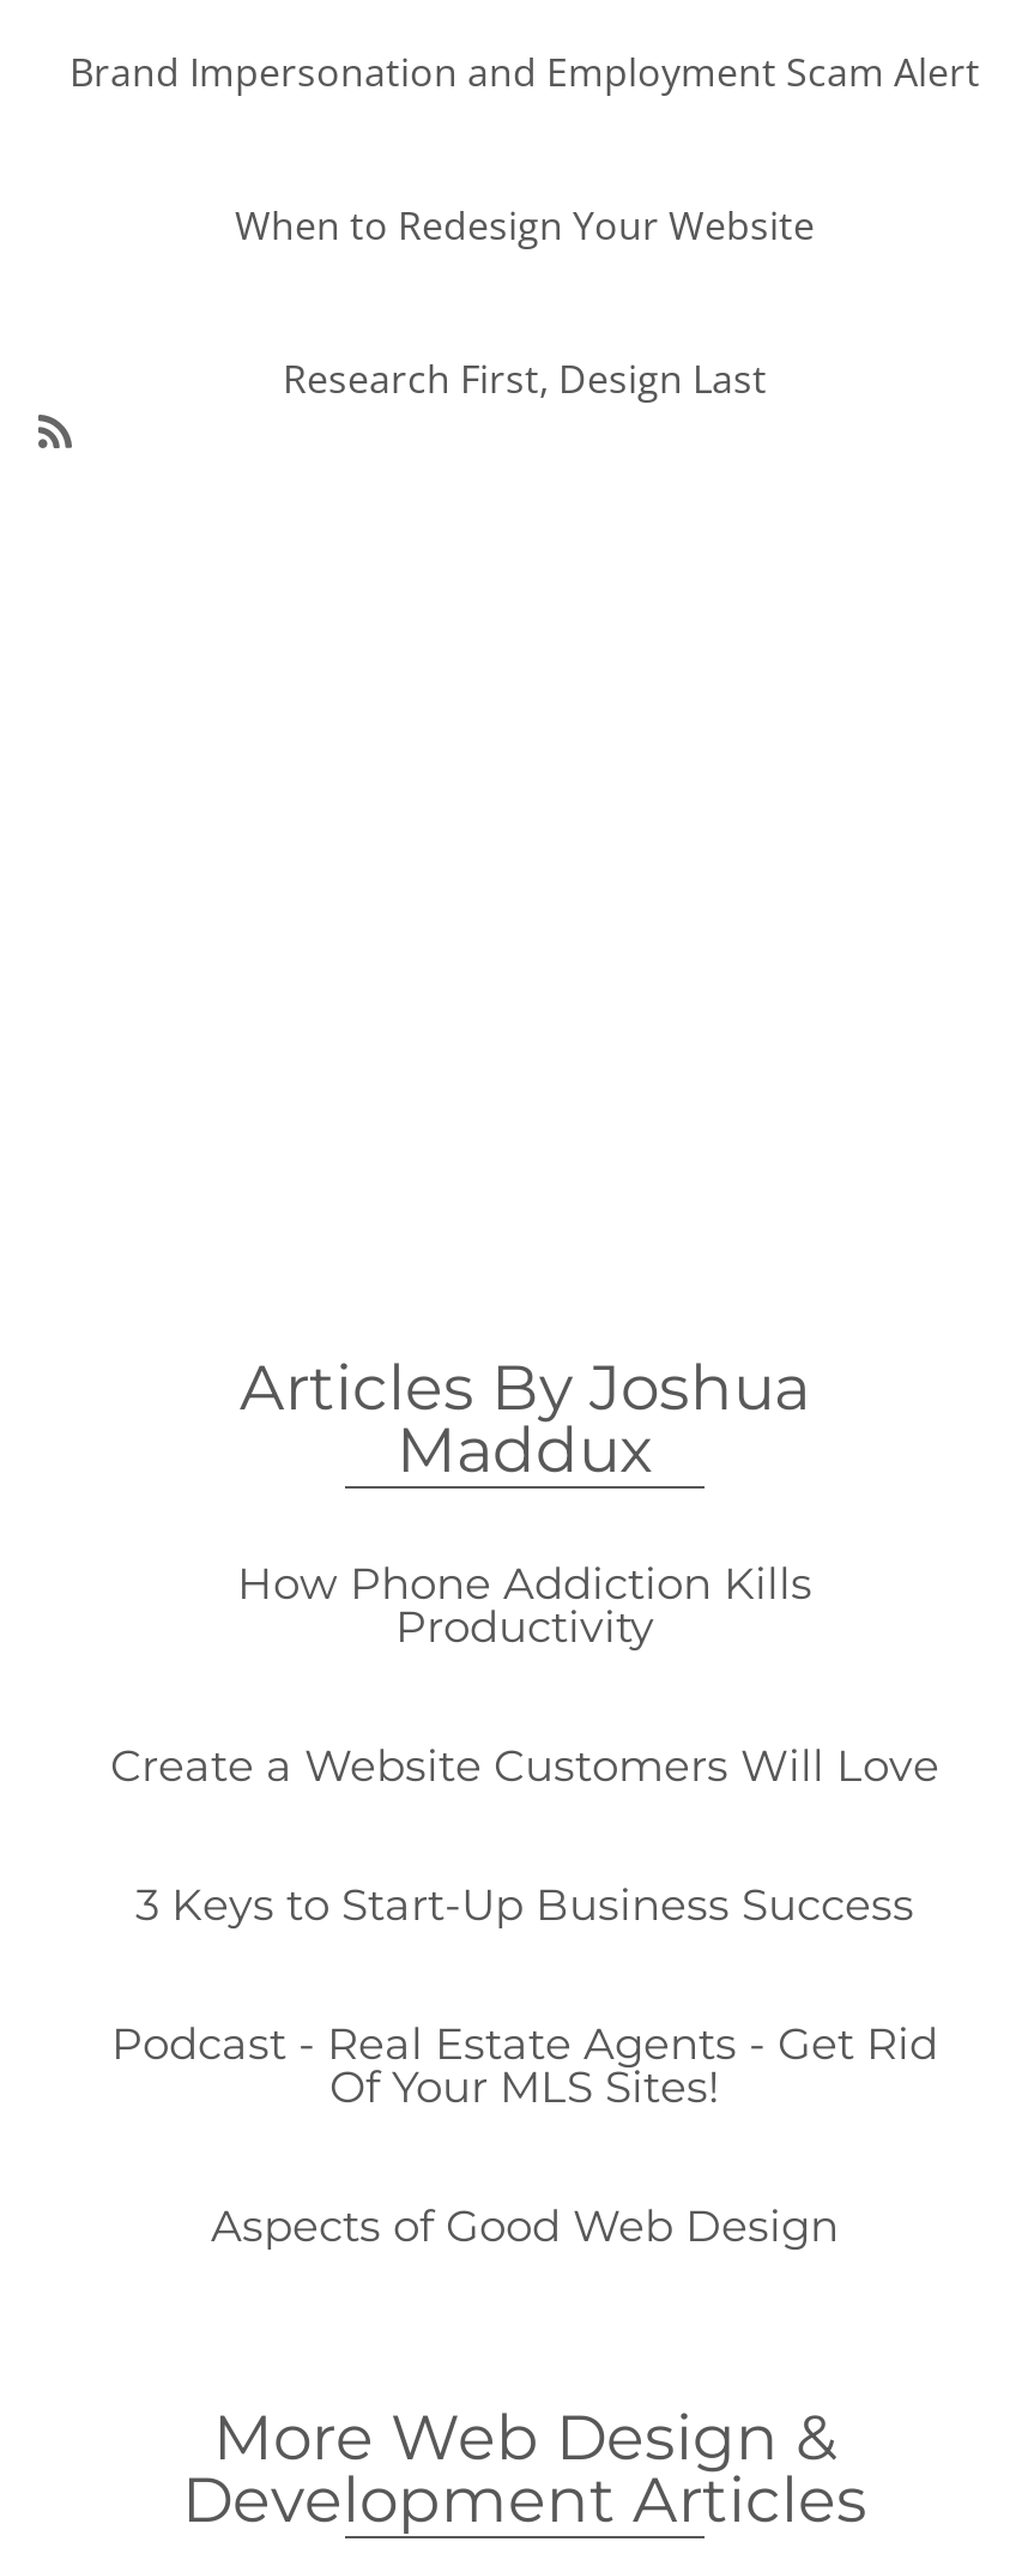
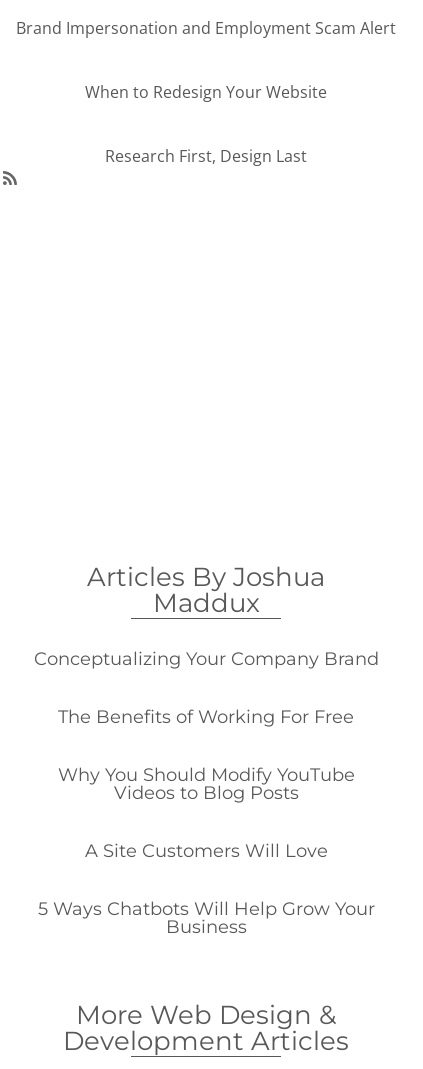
[237,1558,812,1654] How Phone Addiction Kills | Productivity -> [33,648,378,670] Conceptualizing Your Company Brand
[110,1740,939,1793] Create a Website Customers Will Love -> [58,706,354,728] The Benefits of Working For Free
[135,1879,914,1932] 3 Keys to Start-Up Business Success -> [57,764,354,804] Why You Should Modify YouTube | Videos to Blog Posts
[111,2018,938,2114] Podcast - Real Estate Agents - Get Rid | Of Your MLS Sites! -> [84,840,327,862] A Site Customers Will Love
[211,2200,839,2253] Aspects of Good Web Design -> [37,898,374,938] 5 Ways Chatbots Will Help Grow Your | Business

